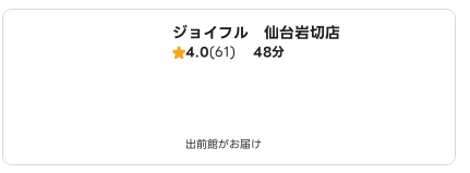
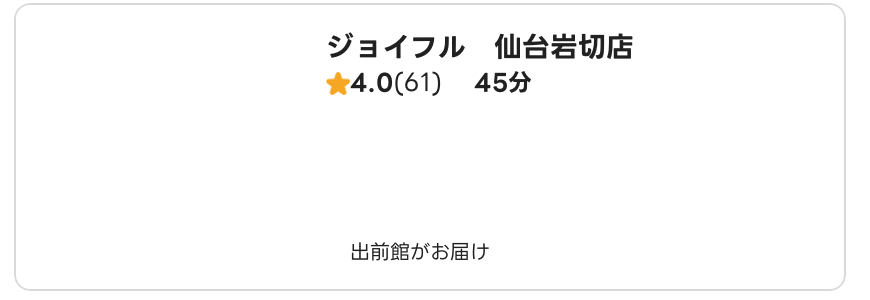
[185,41,285,62] 4.0(61) 48分 -> [350,63,532,101] 4.0(61) 45分

